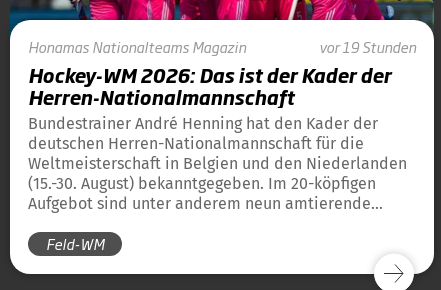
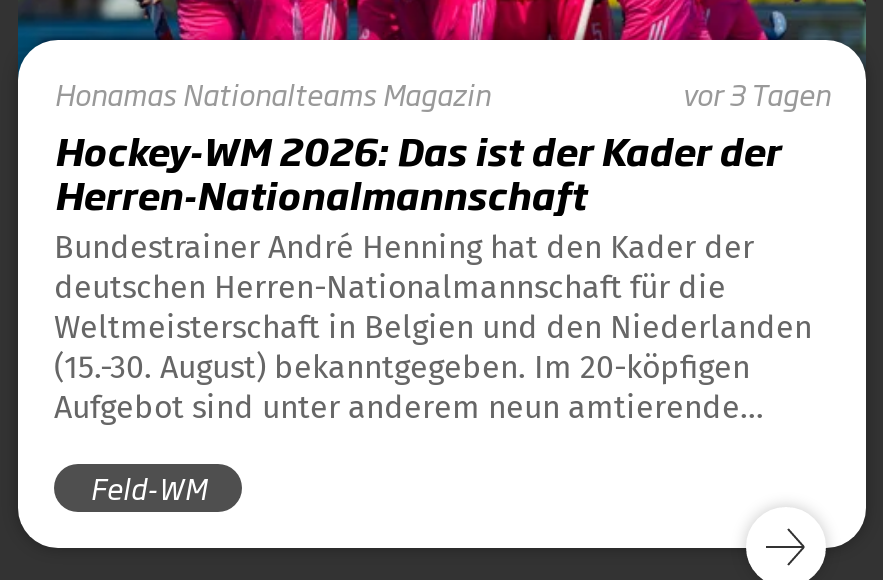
[319,36,416,57] vor 19 Stunden -> [682,72,830,114] vor 3 Tagen

